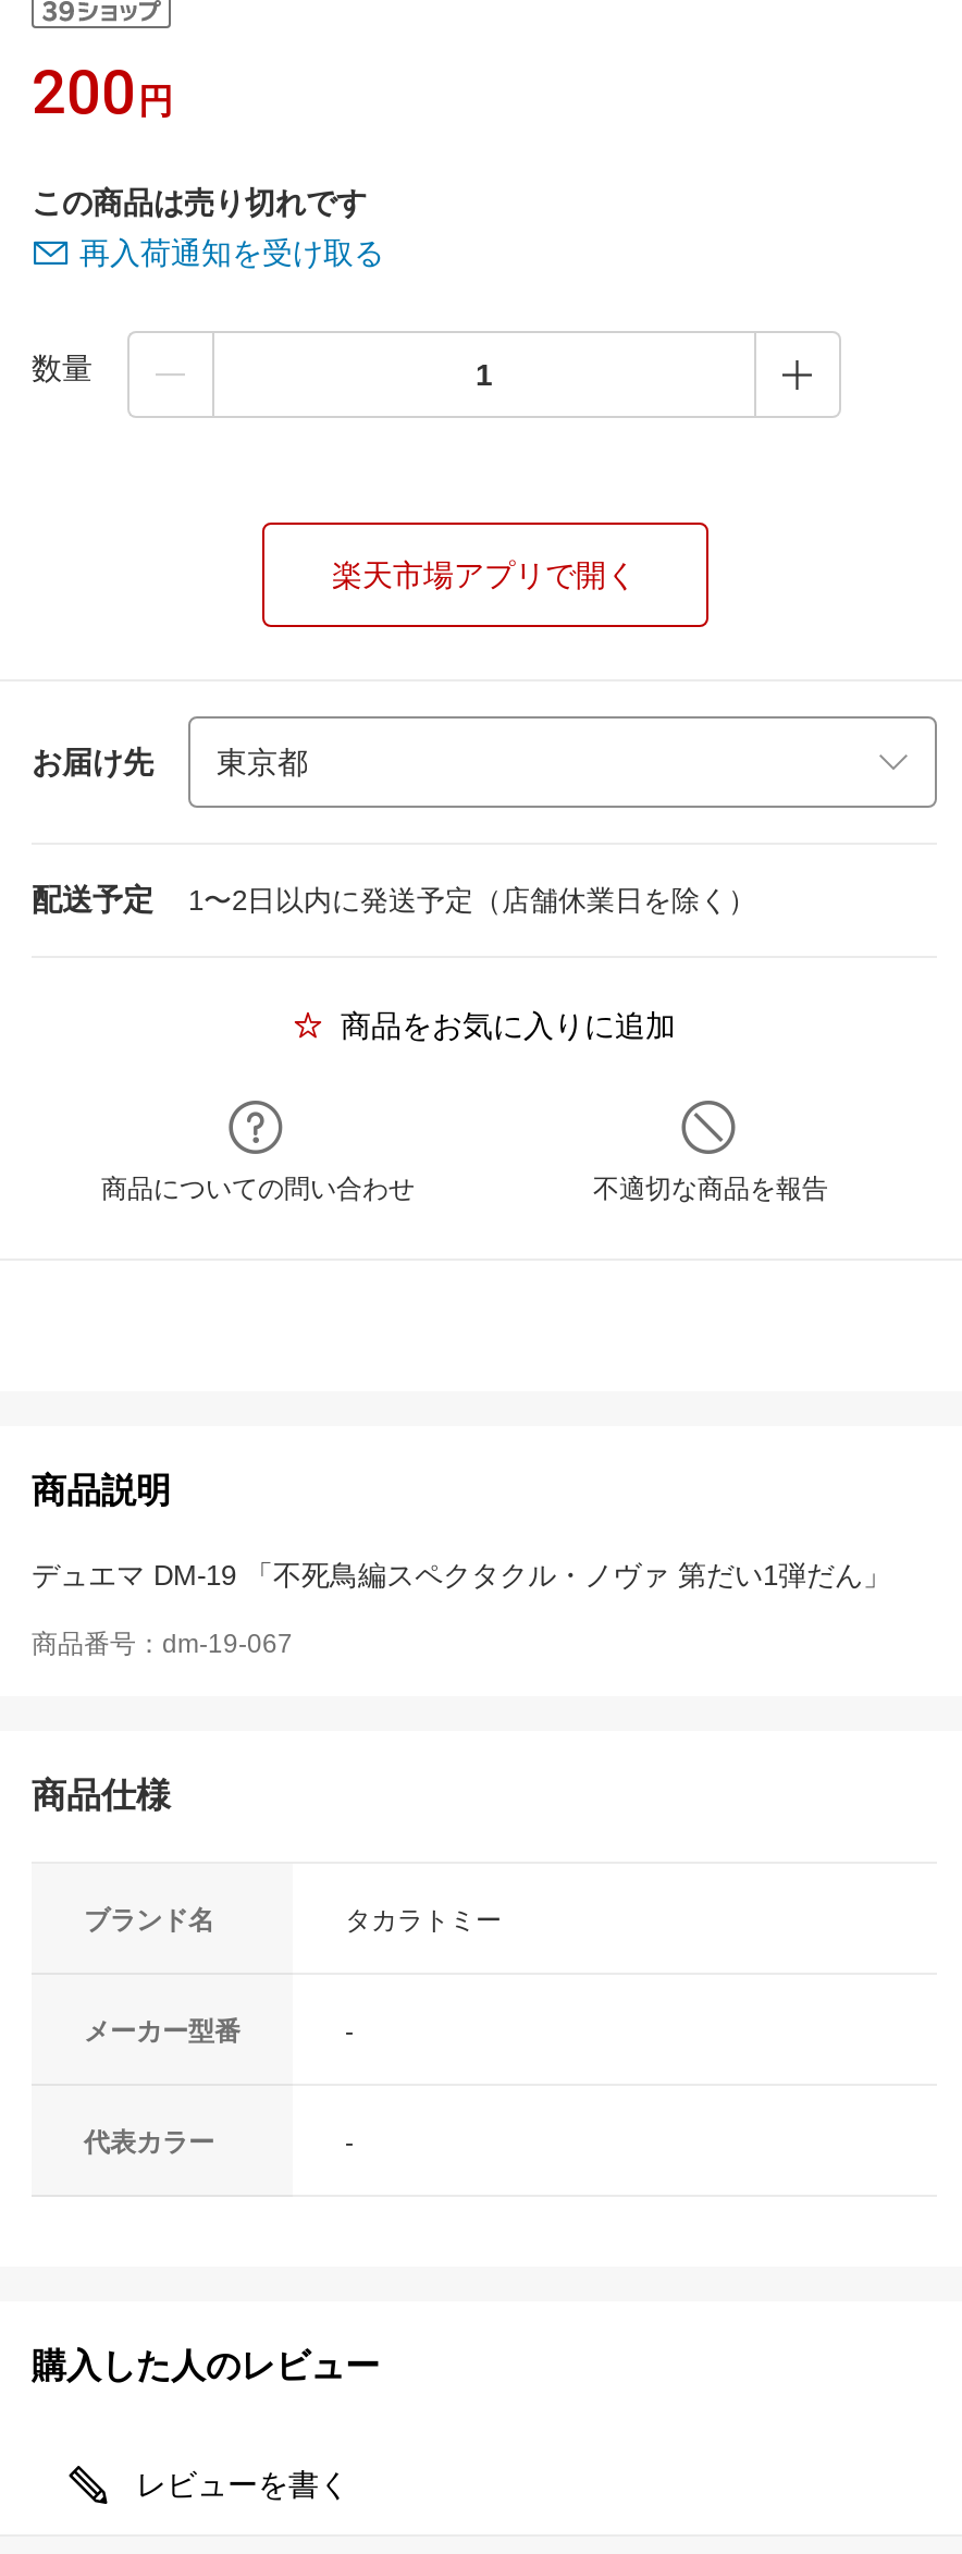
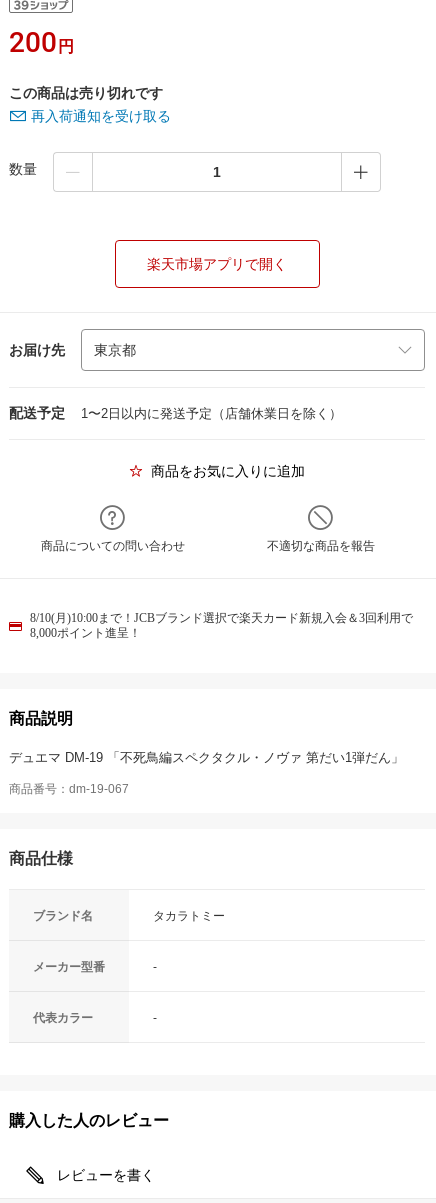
none -> [30,611,413,640] 8/10(月)10:00まで！JCBブランド選択で楽天カード新規入会＆3回利用で | 8,000ポイント進呈！

